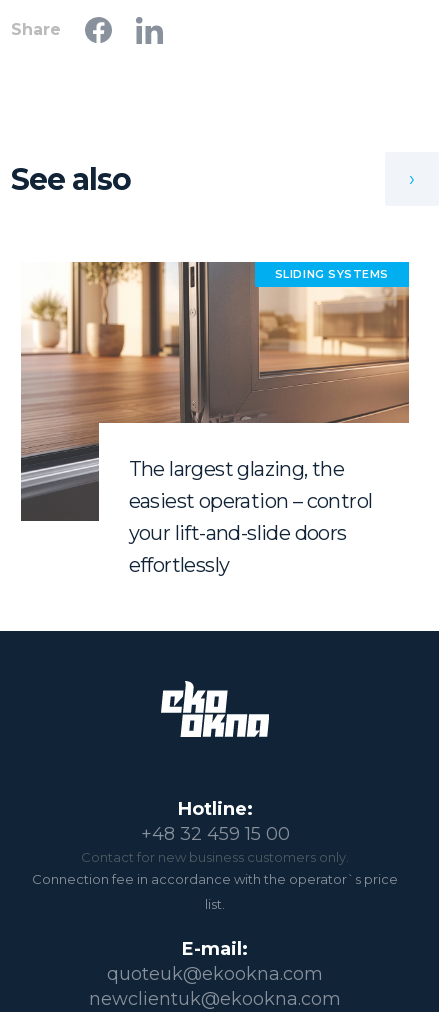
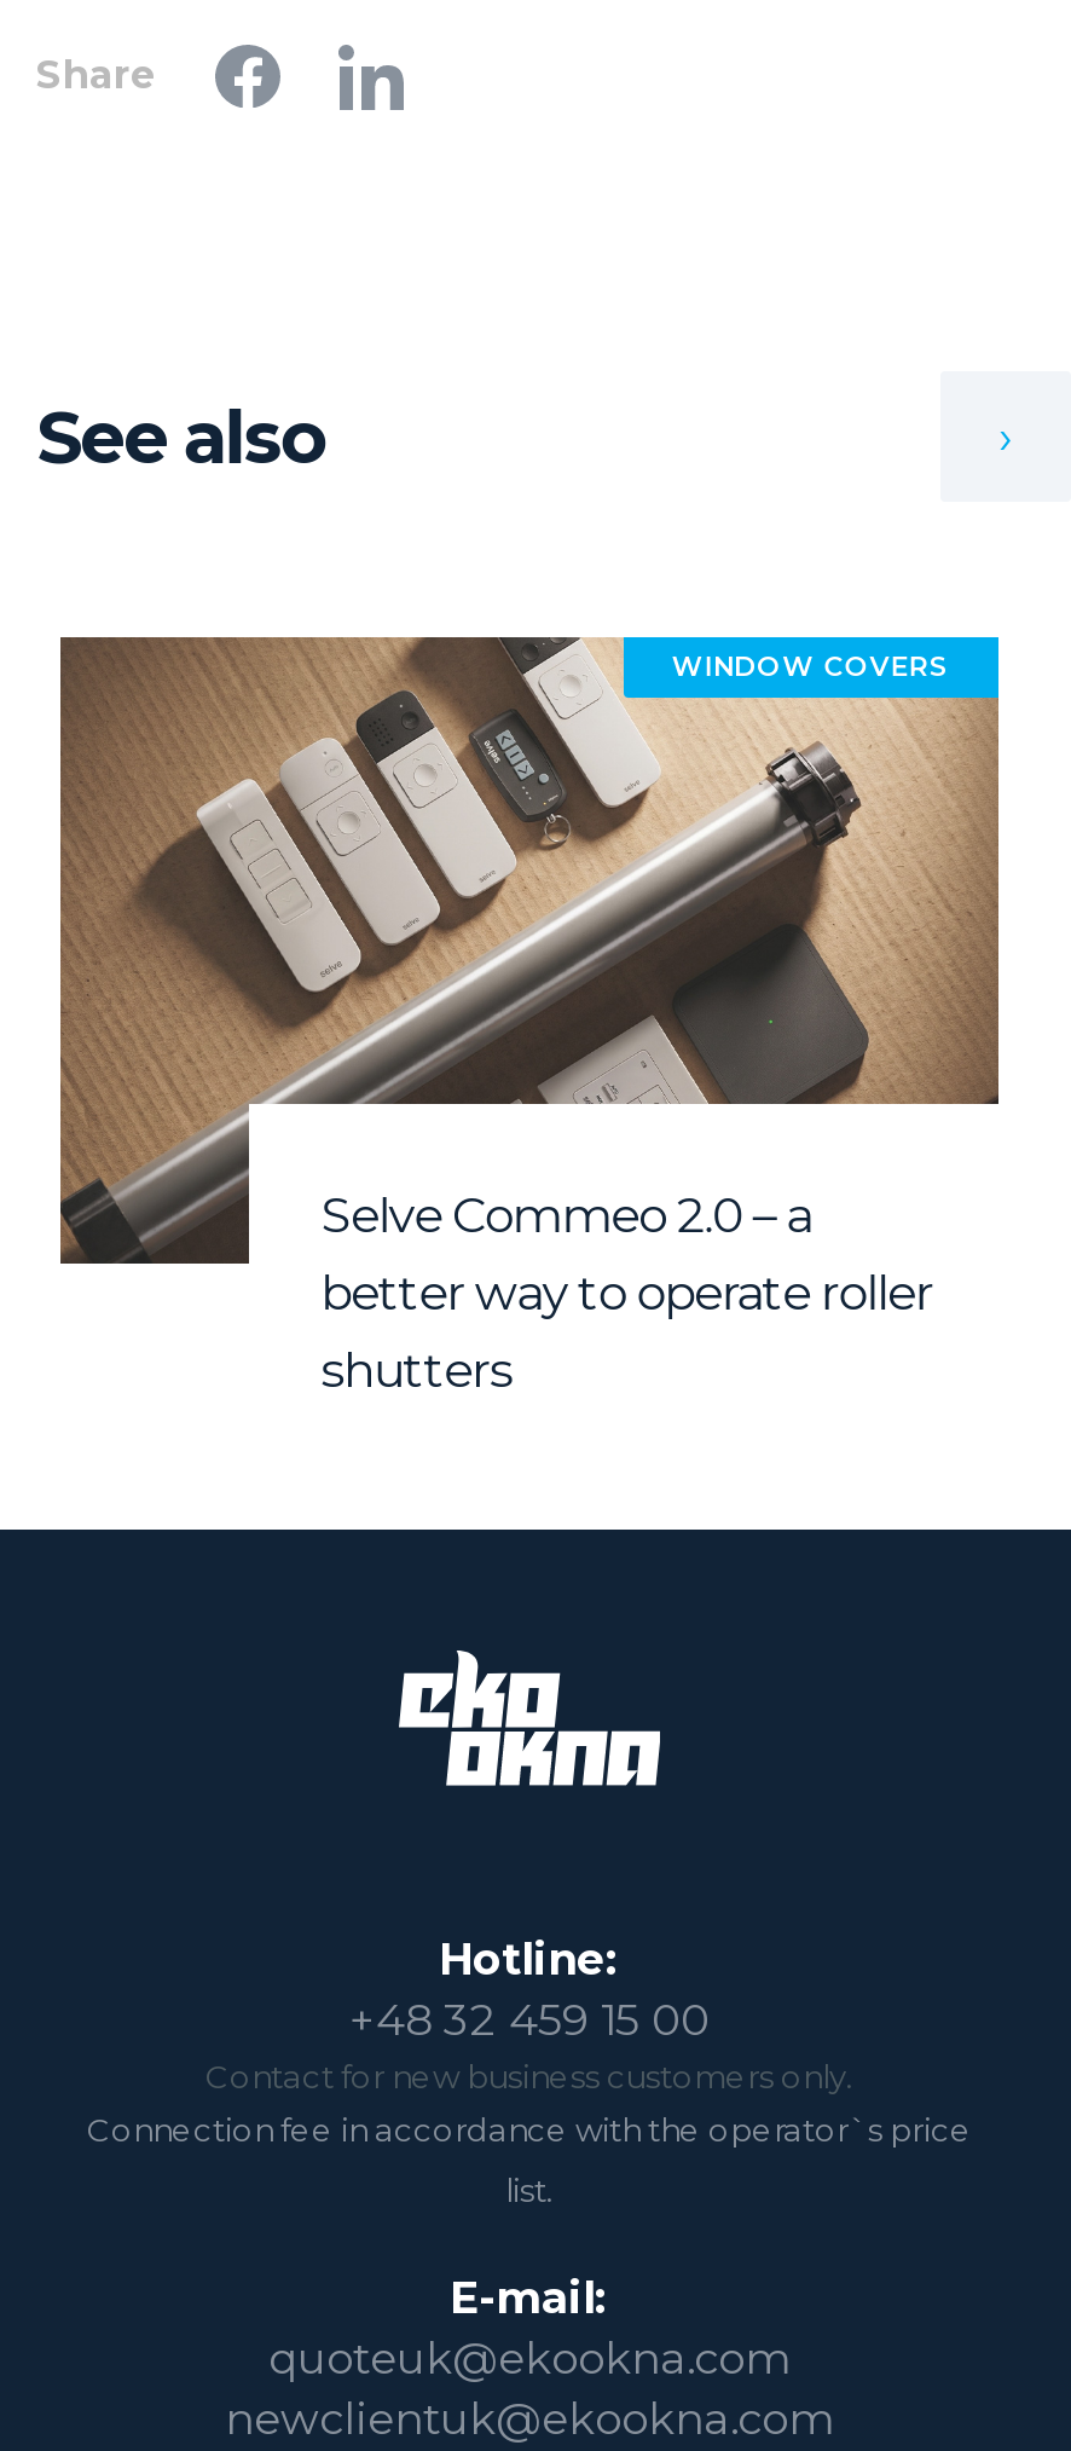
[21,261,409,577] [image] | The largest glazing, the | easiest operation – control | your lift-and-slide doors | effortlessly -> [58,635,1001,1398] [image] | Selve Commeo 2.0 – a | better way to operate roller | shutters
[275,267,389,281] SLIDING SYSTEMS -> [672,649,950,683] WINDOW COVERS

